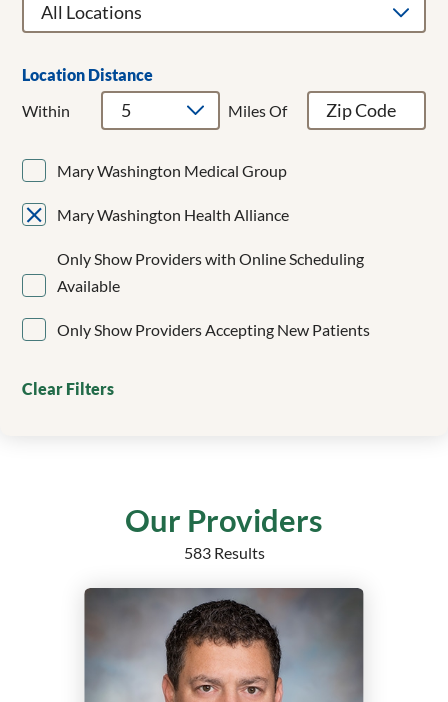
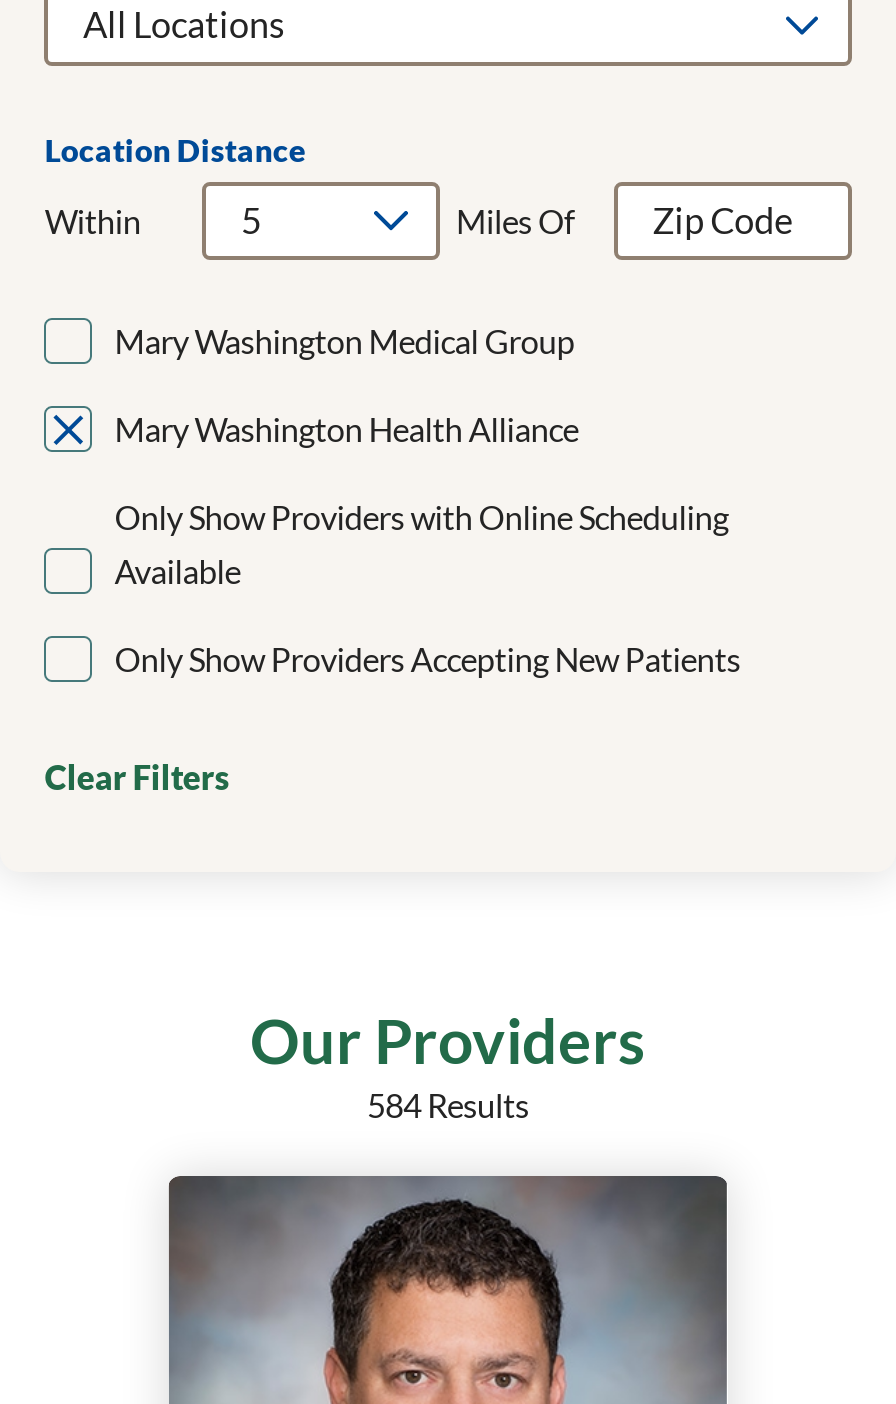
[183,543,264,562] 583 Results -> [367,1087,529,1125] 584 Results

